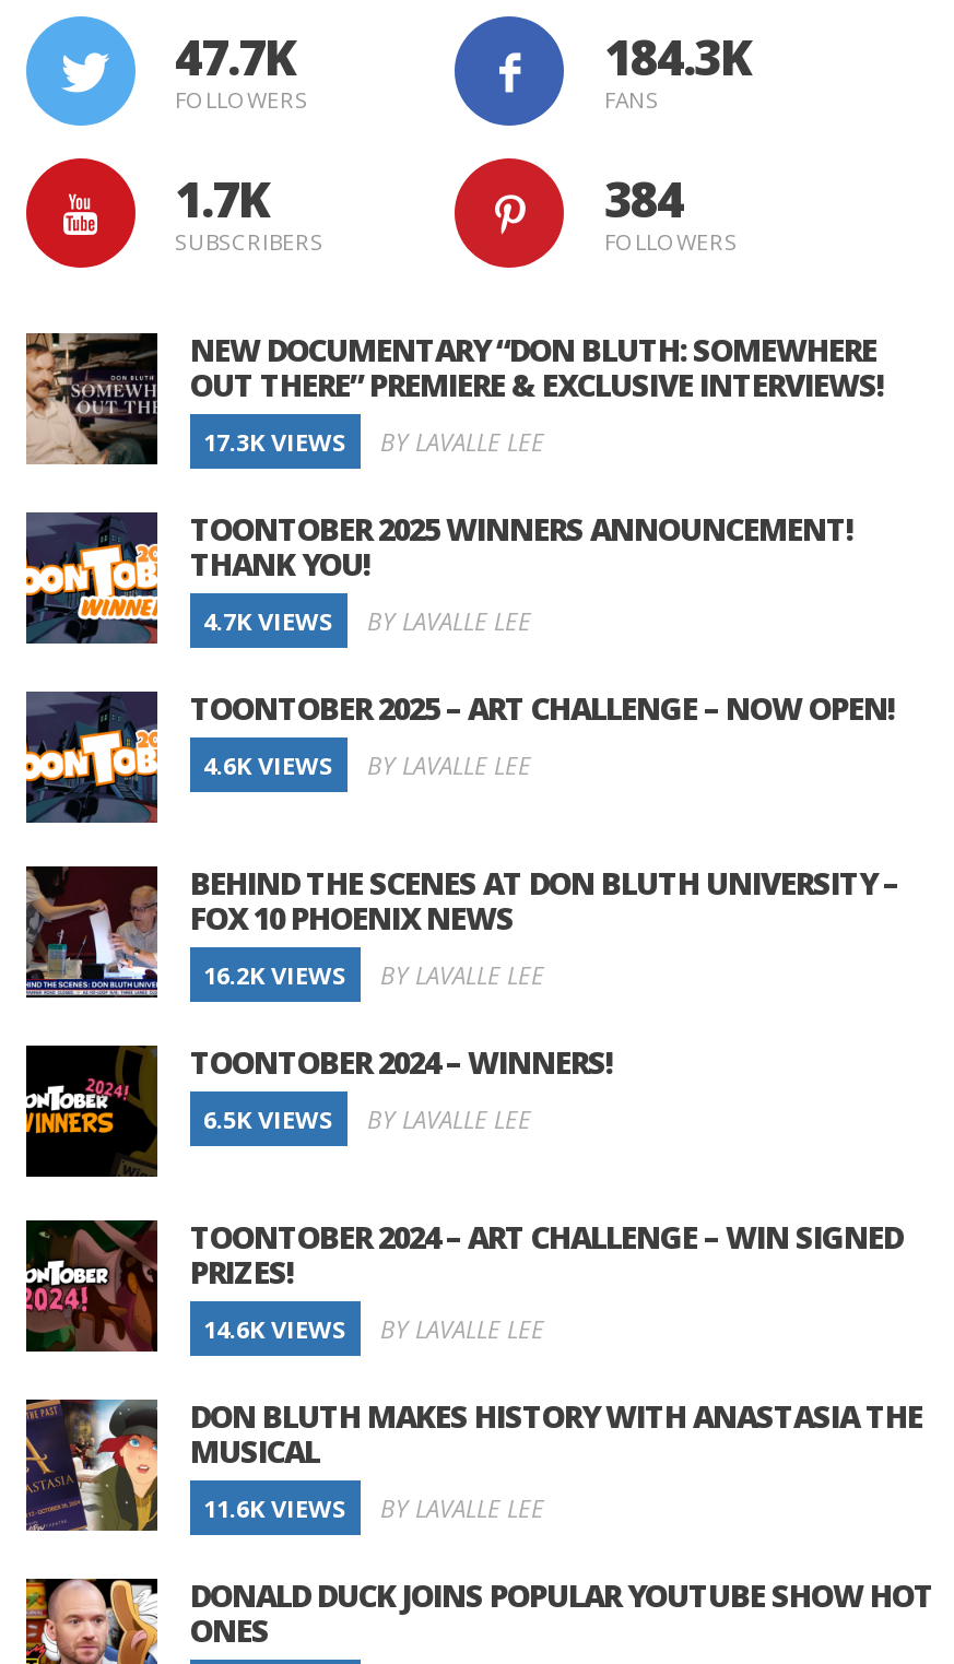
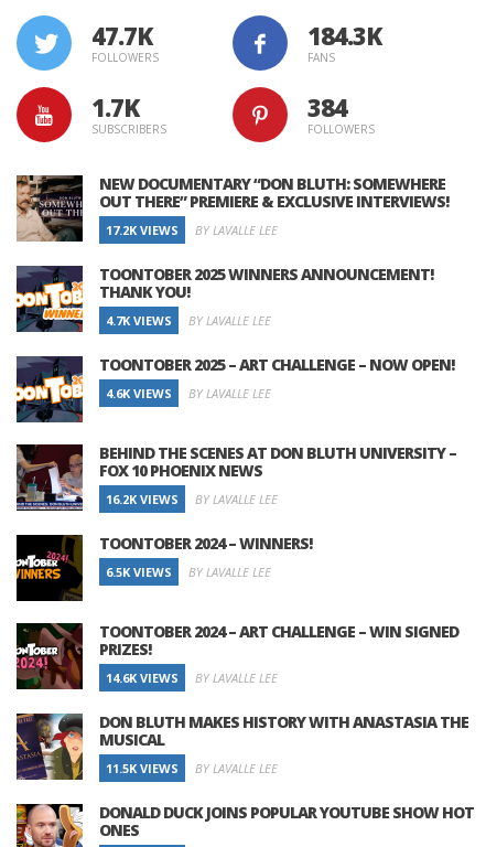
[203,425,544,457] 17.3K VIEWS BY LAVALLE LEE -> [106,221,278,238] 17.2K VIEWS BY LAVALLE LEE
[203,1491,544,1524] 11.6K VIEWS BY LAVALLE LEE -> [106,760,278,776] 11.5K VIEWS BY LAVALLE LEE

